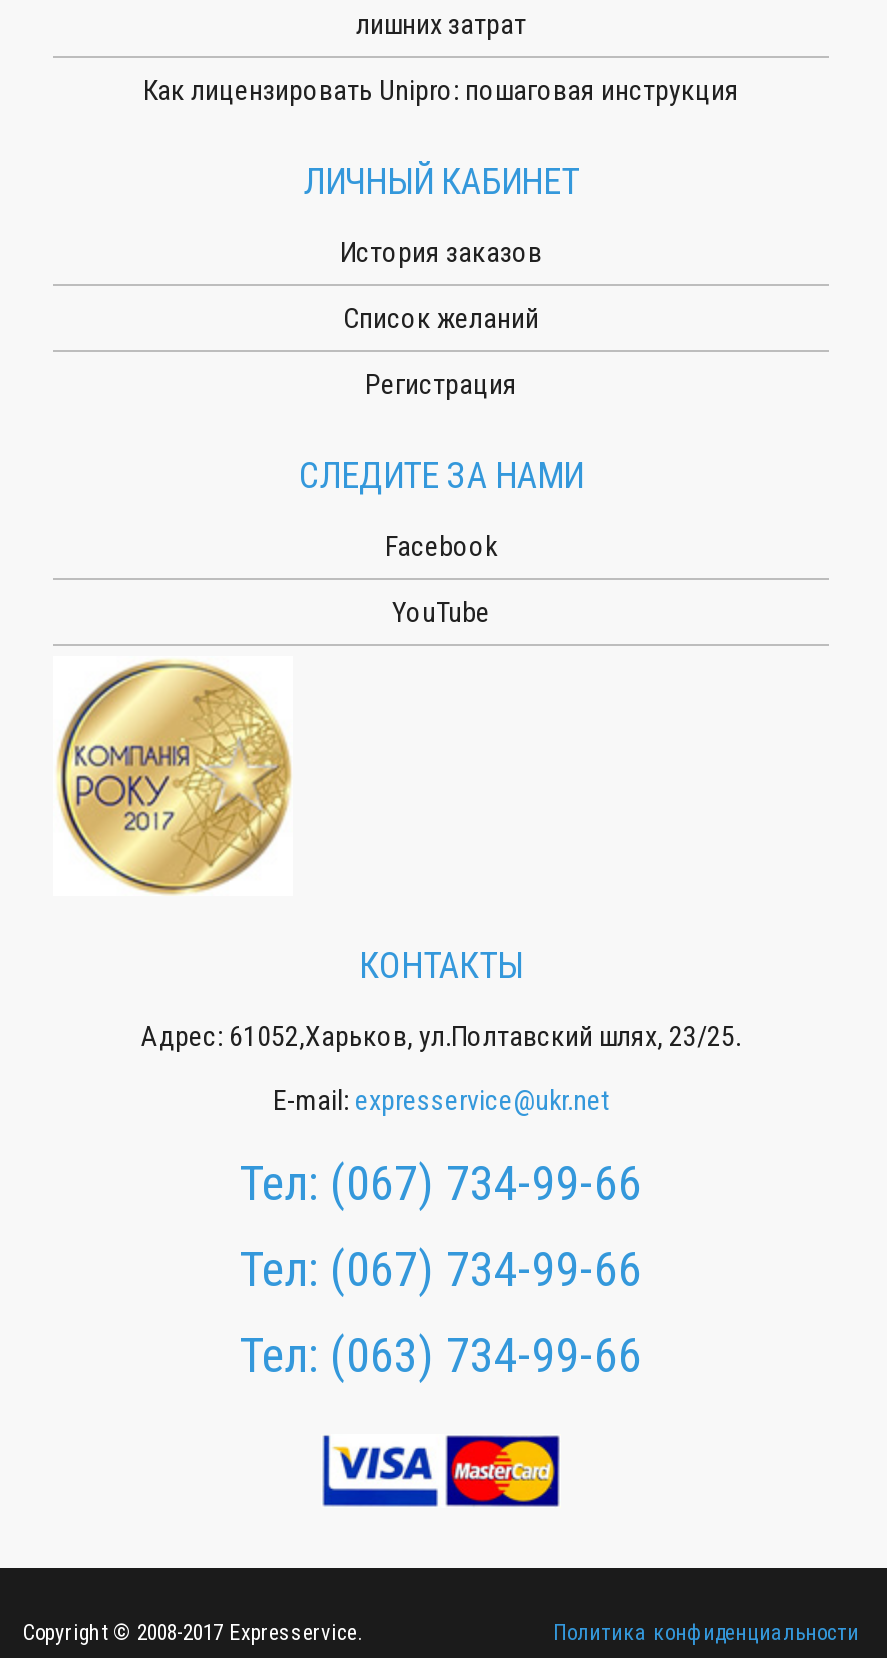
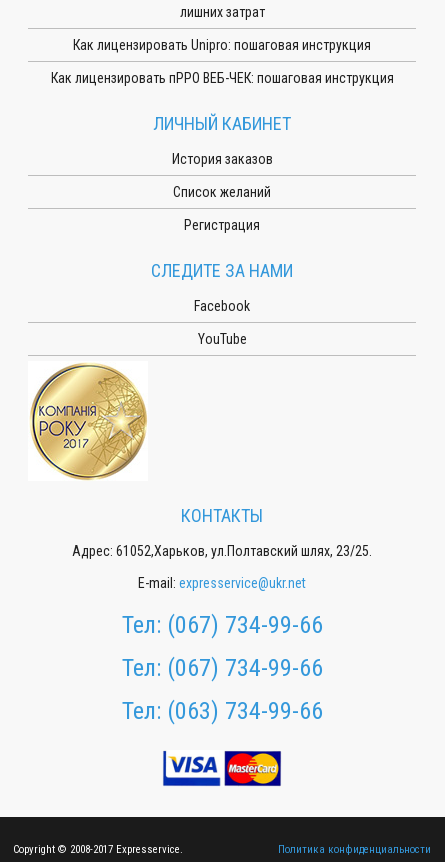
none -> [50,70,393,86] Как лицензировать пРРО ВЕБ-ЧЕК: пошаговая инструкция

